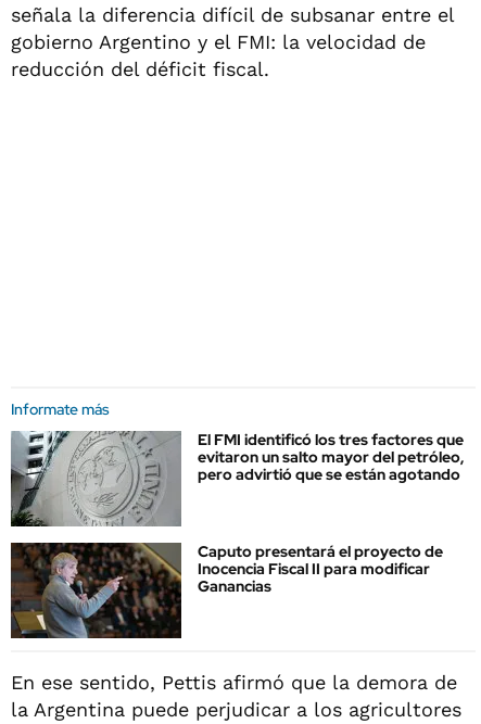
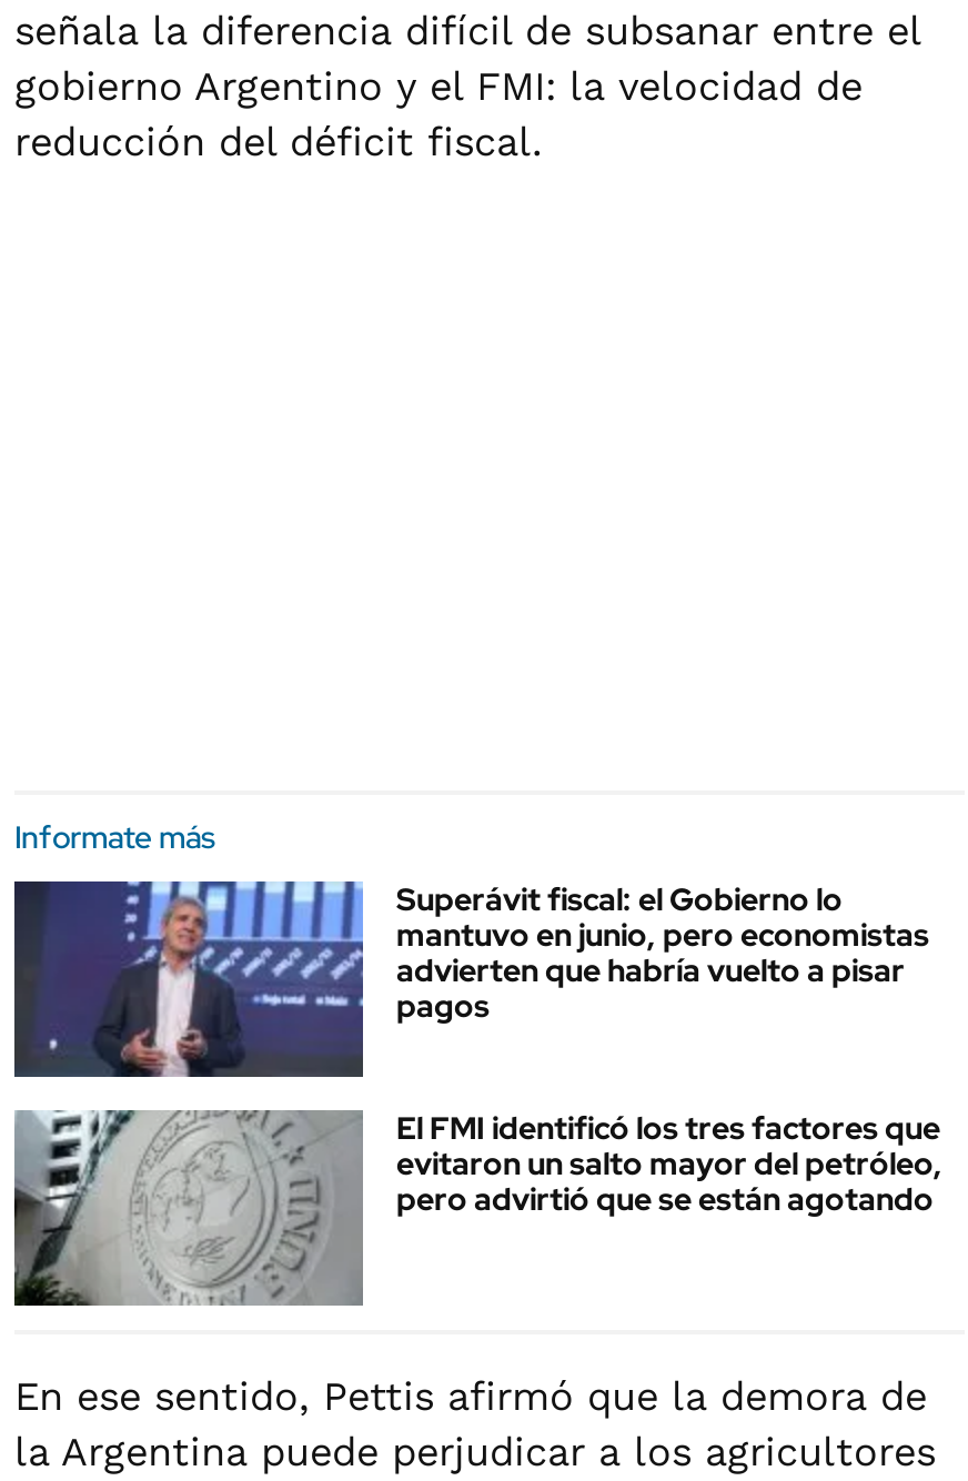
none -> [14,879,929,1079] [image] | Superávit fiscal: el Gobierno lo | mantuvo en junio, pero economistas | advierten que habría vuelto a pisar | pagos
moved [10,429,465,529] -> [12,1106,942,1310]: [image] | El FMI identificó los tres factores que | evitaron un salto mayor del petróleo, | pero advirtió que se están agotando
[10,542,443,638] [image] | Caputo presentará el proyecto de | Inocencia Fiscal II para modificar | Ganancias -> none

